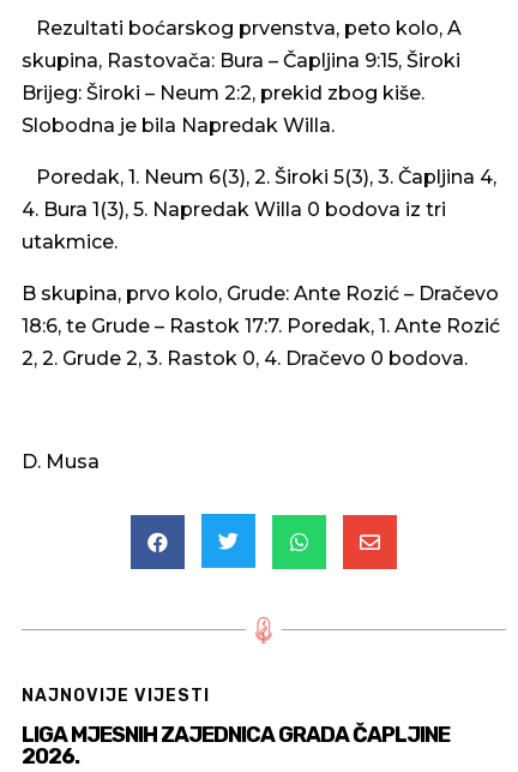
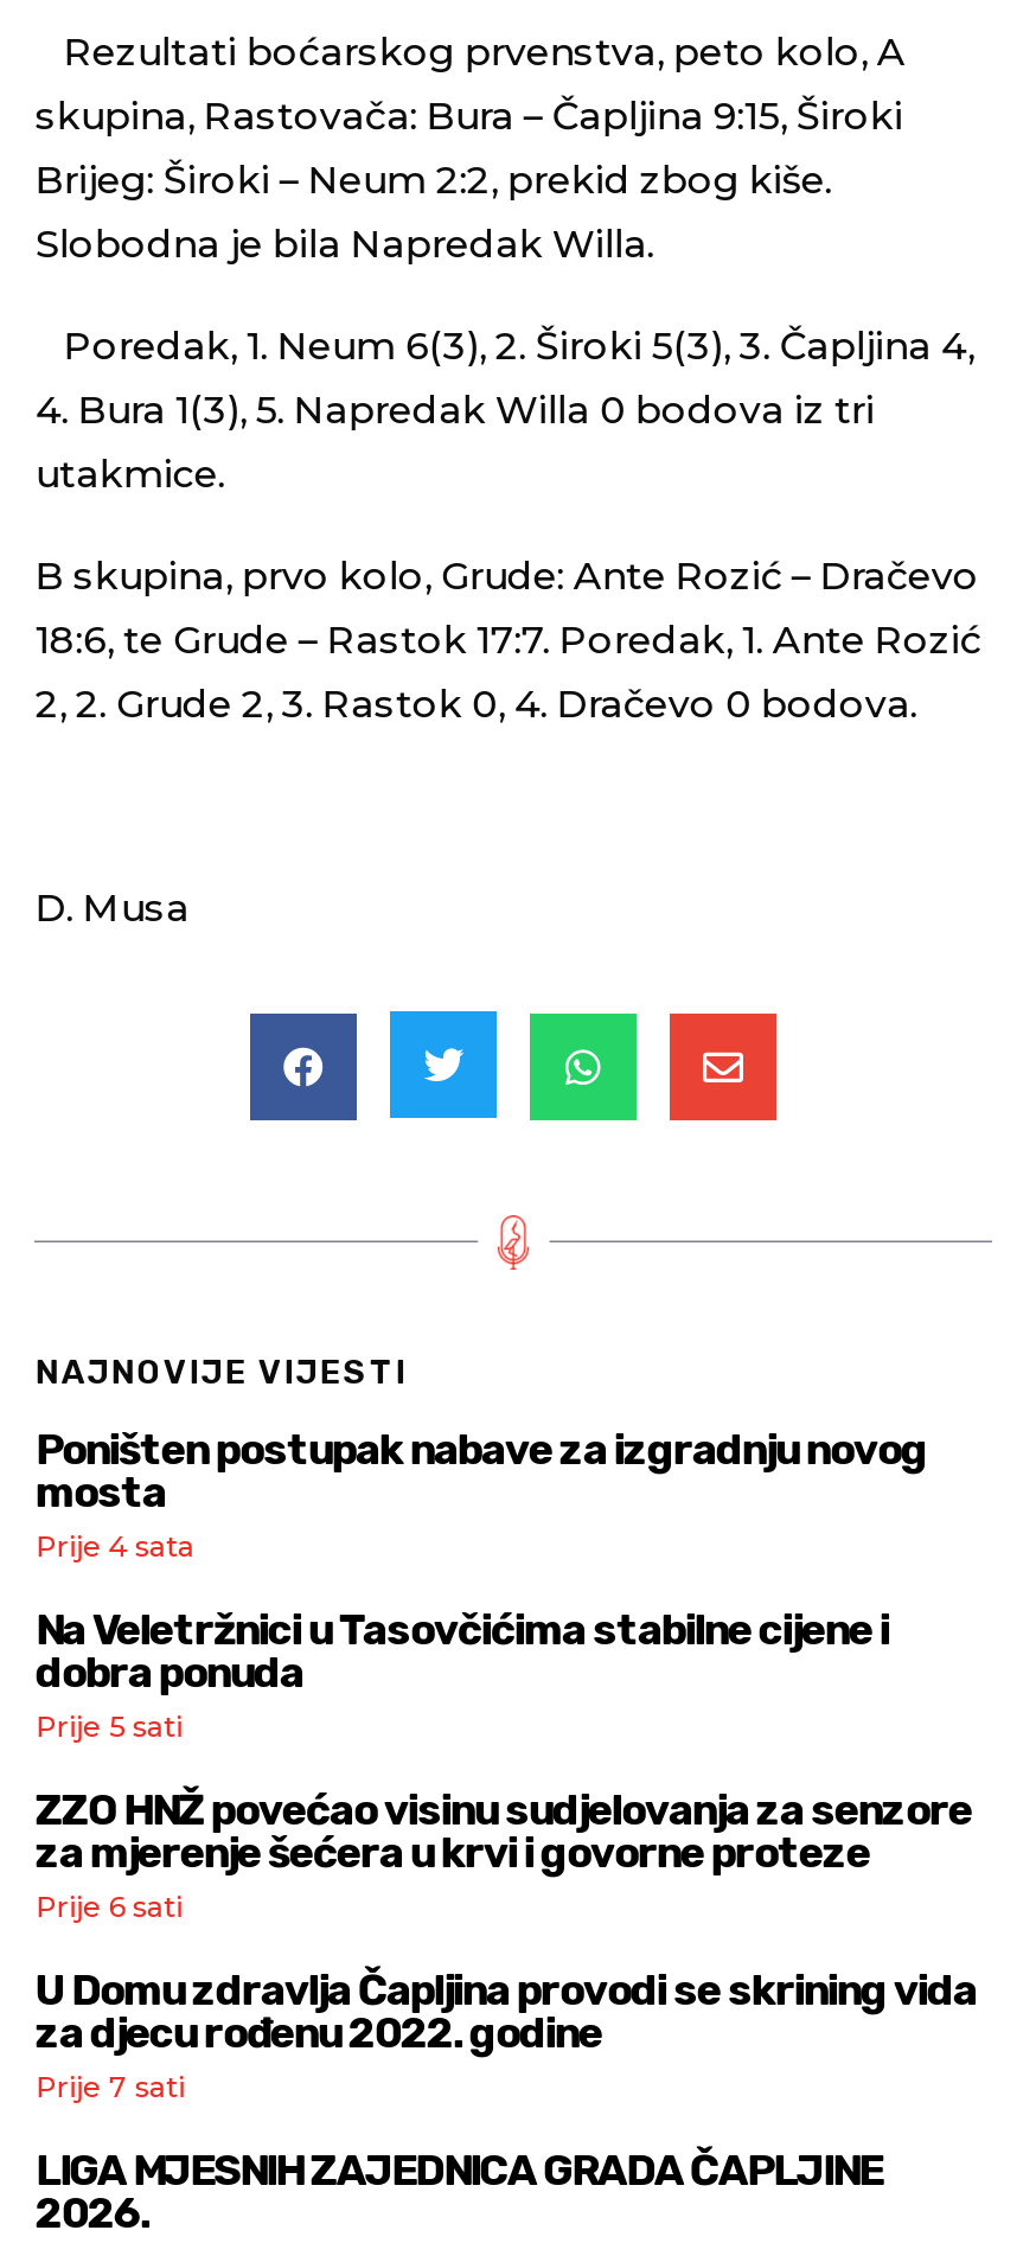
none -> [35,1422,976,2103] Poništen postupak nabave za izgradnju novog | mosta | Prije 4 sata | Na Veletržnici u Tasovčićima stabilne cijene i | dobra ponuda | Prije 5 sati | ZZO HNŽ povećao visinu sudjelovanja za senzore | za mjerenje šećera u krvi i govorne proteze | Prije 6 sati | U Domu zdravlja Čapljina provodi se skrining vida | za djecu rođenu 2022. godine | Prije 7 sati

